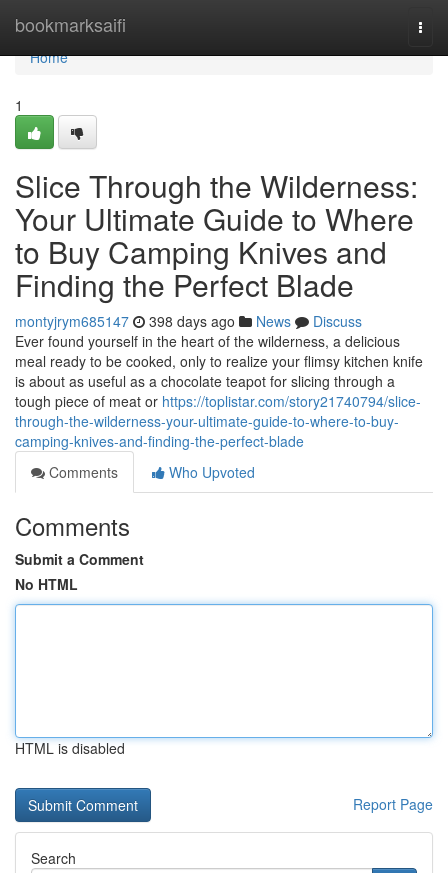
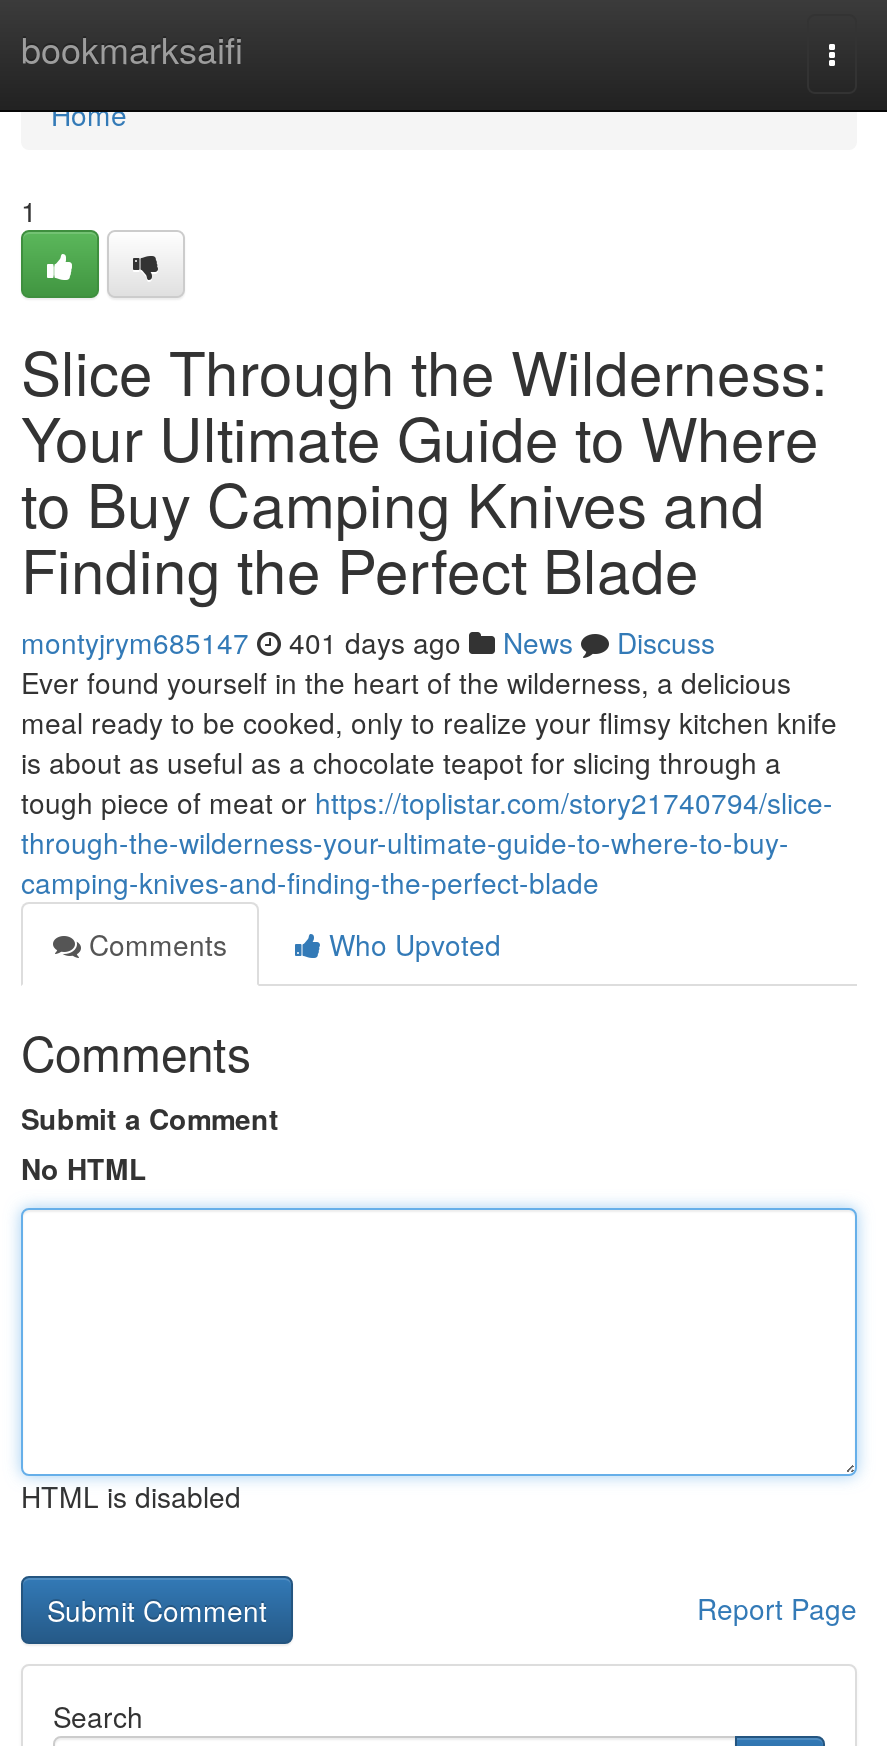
[15,311,362,331] montyjrym685147 398 days ago News Discuss -> [21,622,715,662] montyjrym685147 401 days ago News Discuss

